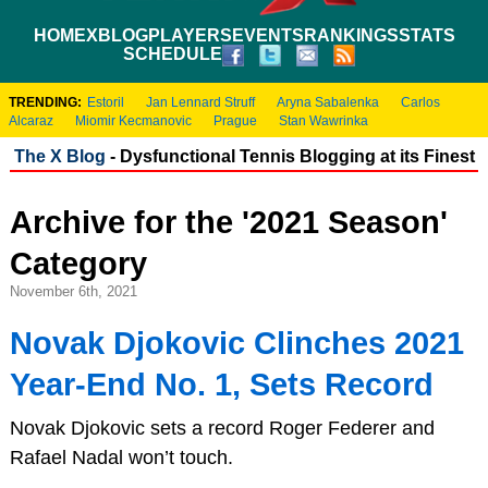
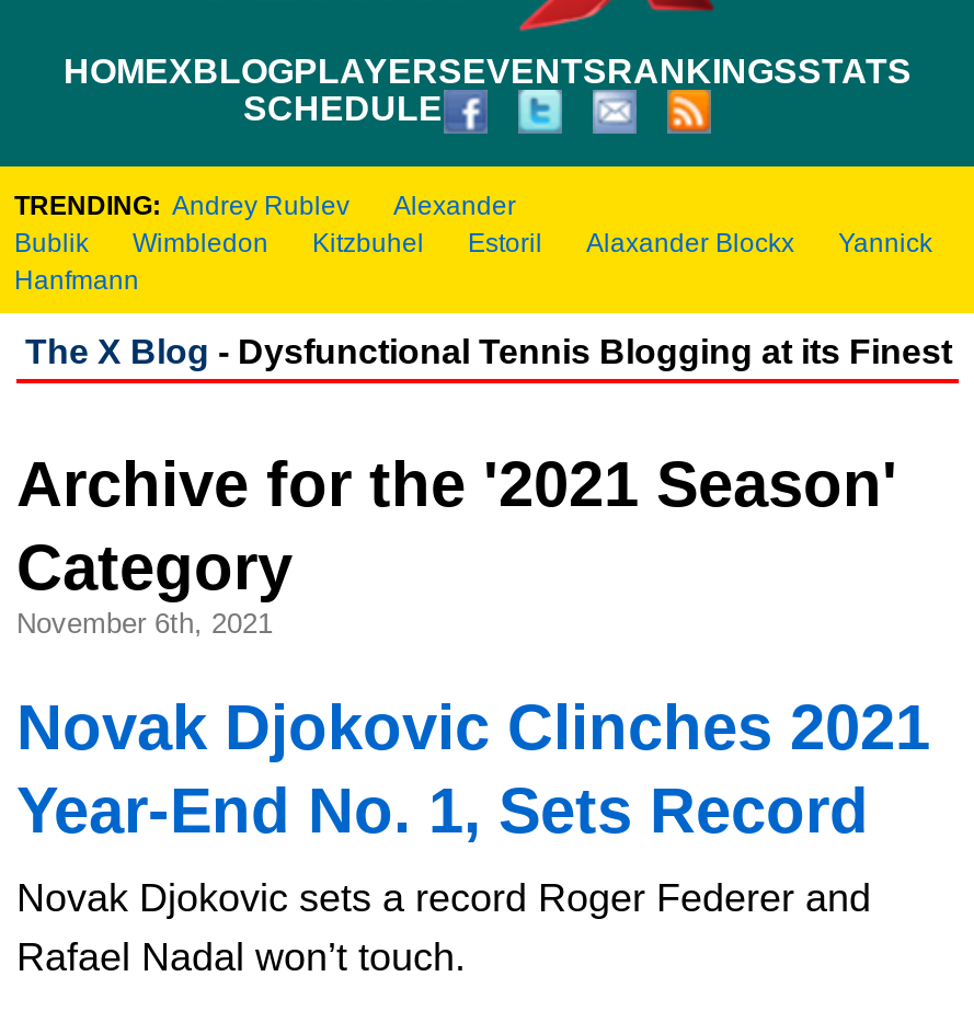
[9,95,440,129] TRENDING: Estoril | Jan Lennard Struff | Aryna Sabalenka | Carlos | Alcaraz | Miomir Kecmanovic | Prague | Stan Wawrinka -> [14,191,932,296] TRENDING: Andrey Rublev | Alexander | Bublik | Wimbledon | Kitzbuhel | Estoril | Alaxander Blockx | Yannick | Hanfmann

